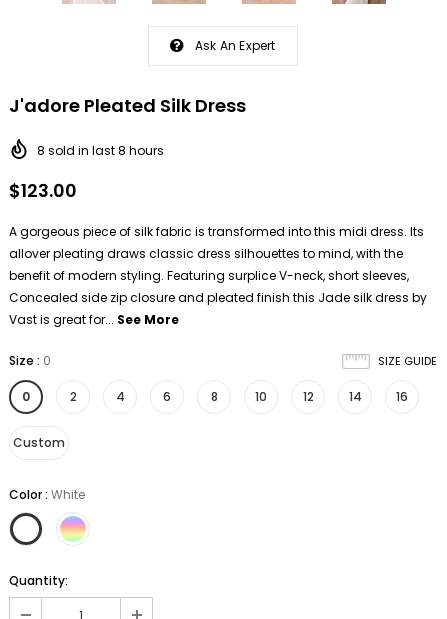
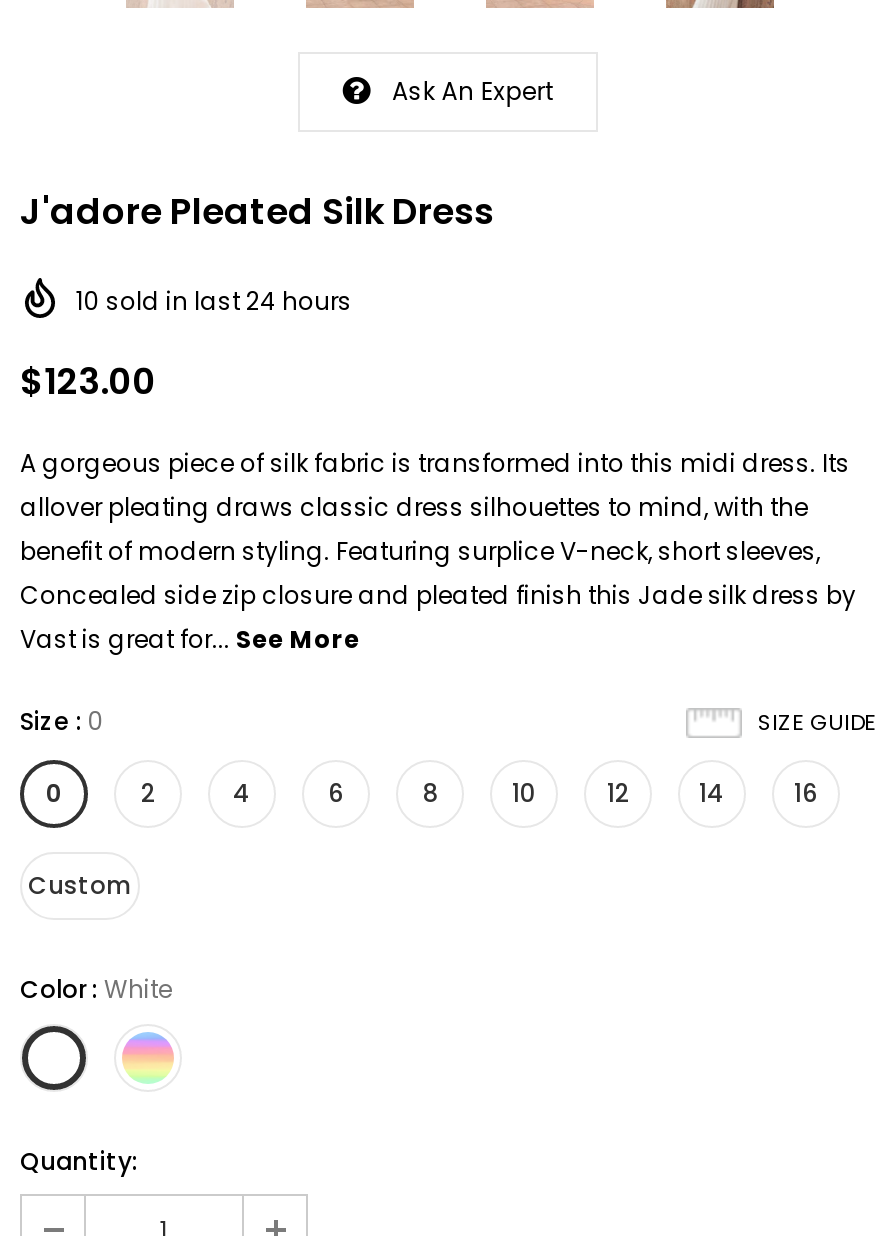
[37,142,164,159] 8 sold in last 8 hours -> [76,283,352,317] 10 sold in last 24 hours

